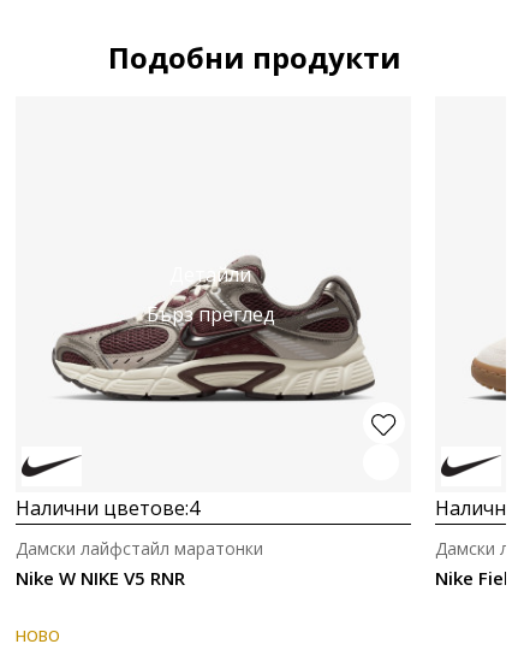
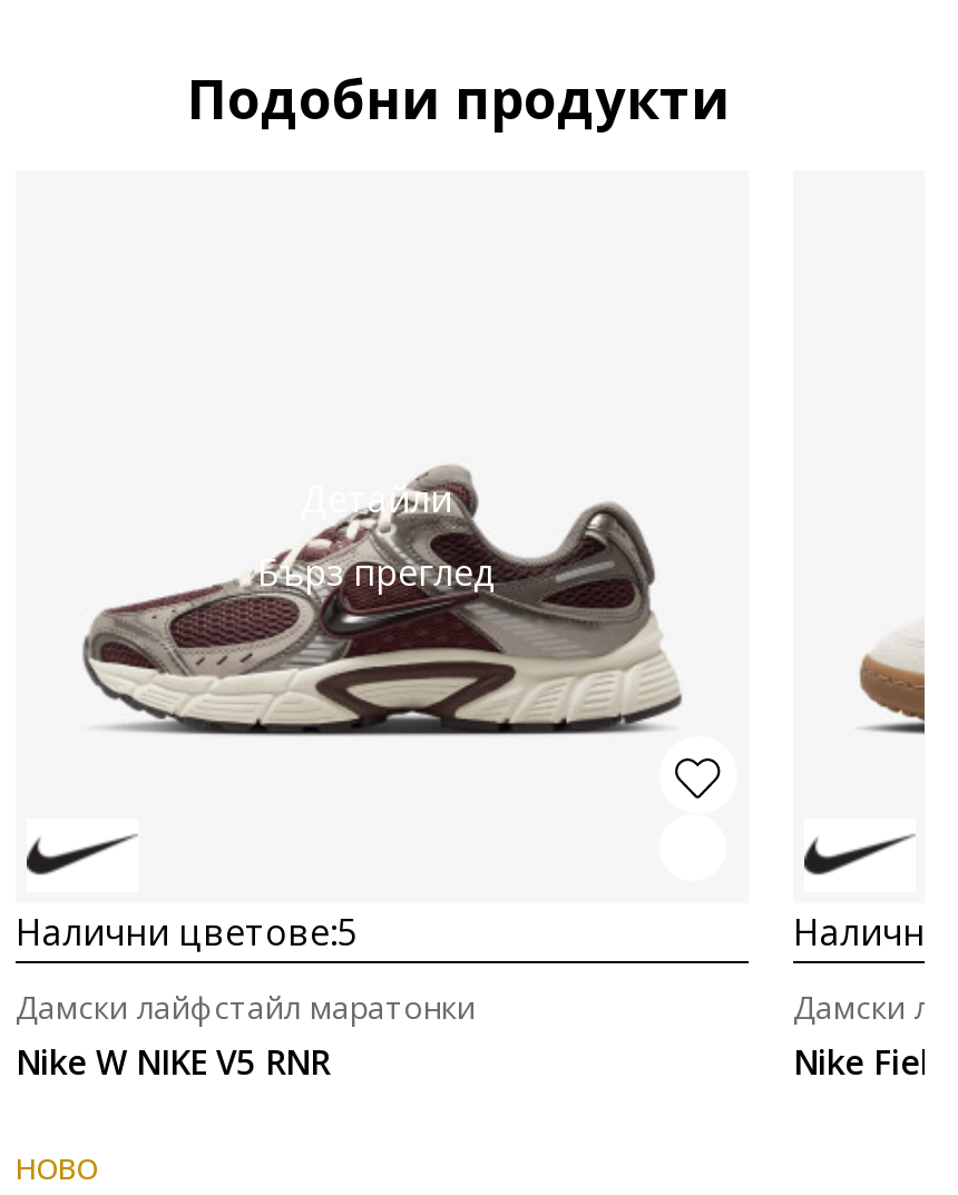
[16,495,200,521] Налични цветове:4 -> [16,908,356,957] Налични цветове:5

